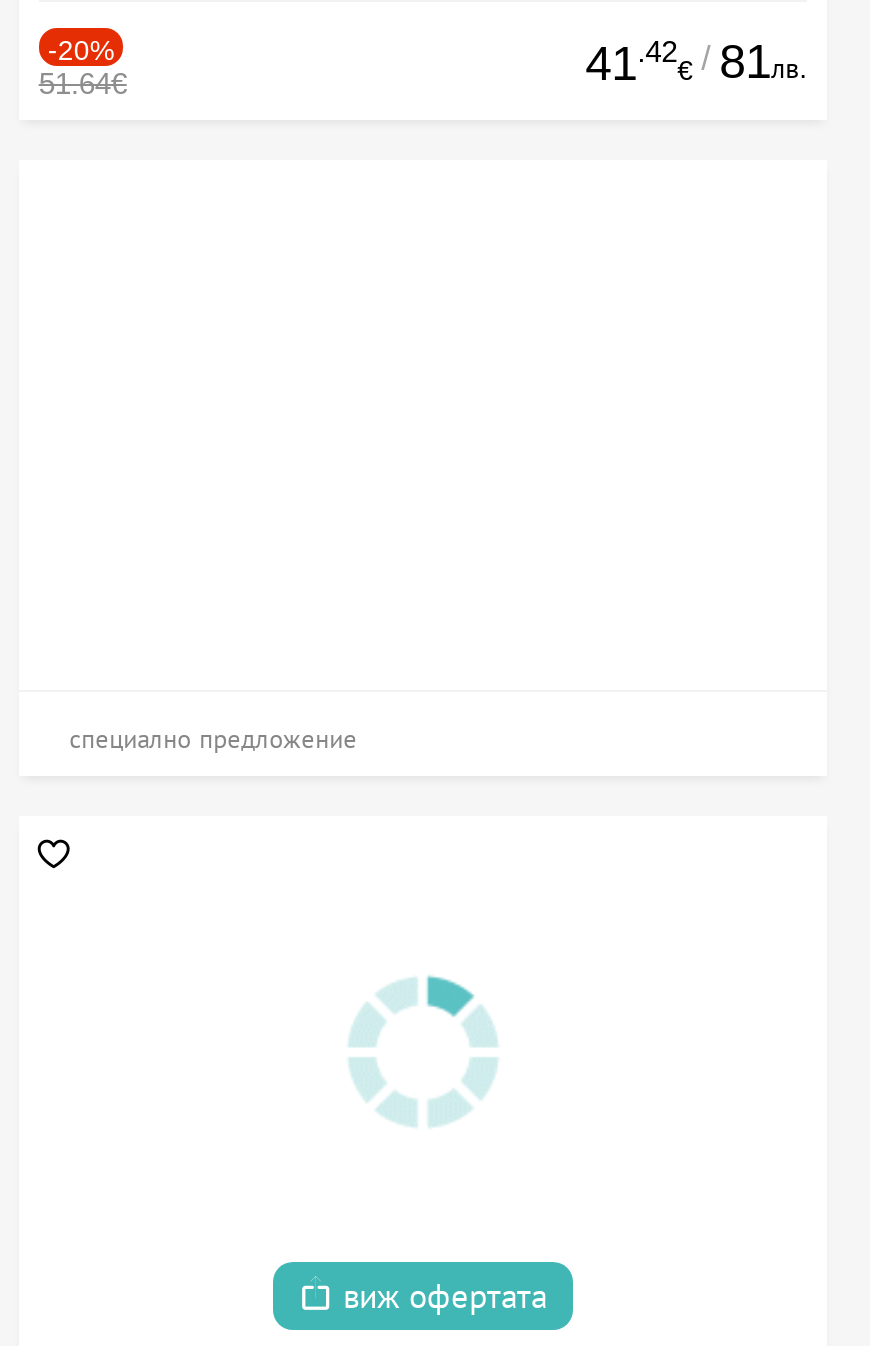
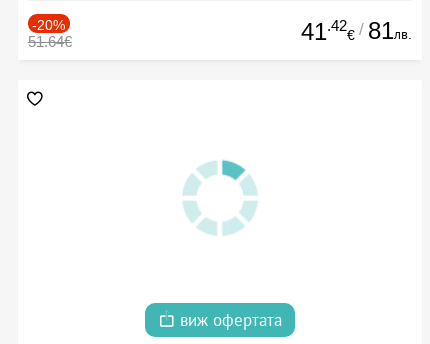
[69,724,357,754] специално предложение -> none

